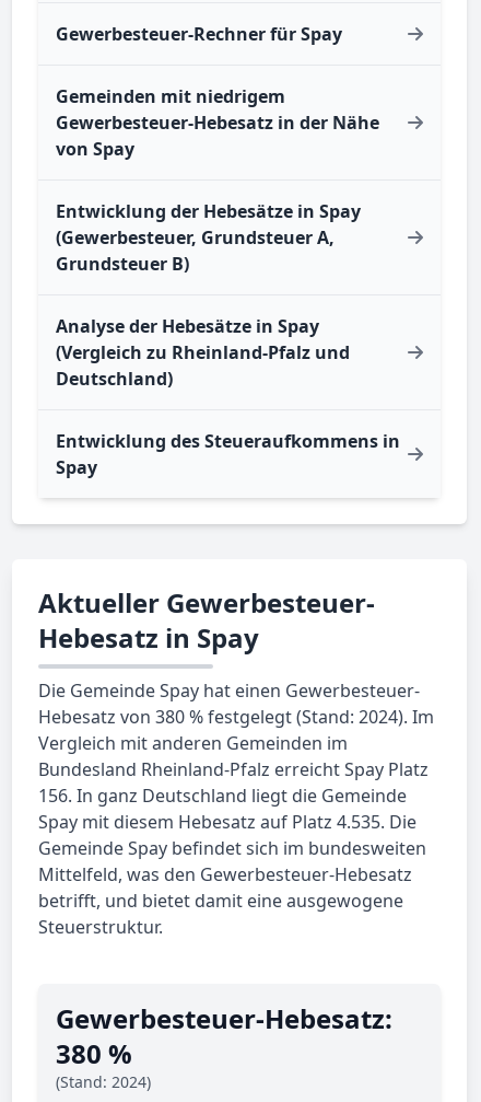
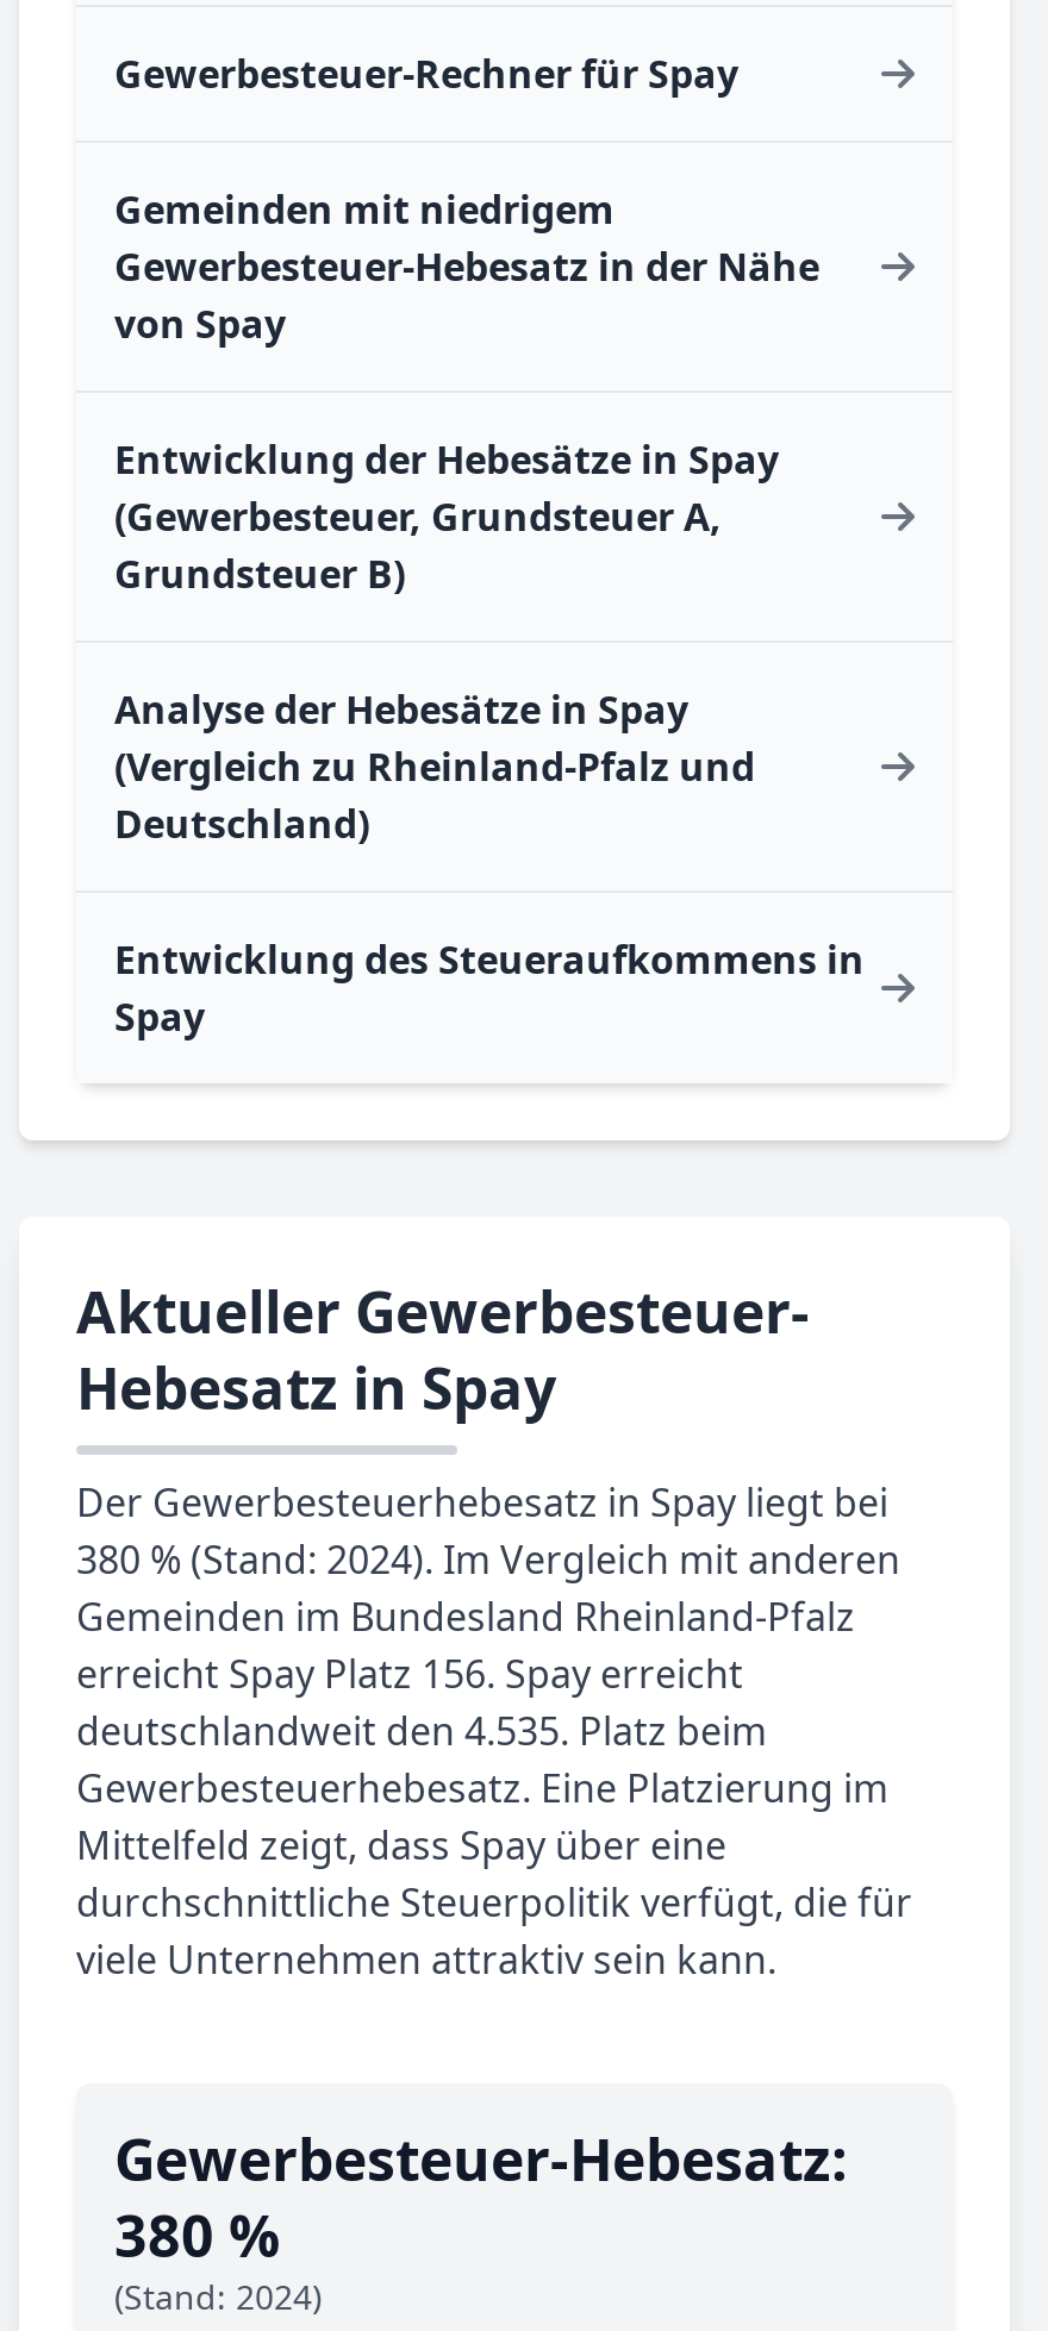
[38,678,434,939] Die Gemeinde Spay hat einen Gewerbesteuer- | Hebesatz von 380 % festgelegt (Stand: 2024). Im | Vergleich mit anderen Gemeinden im | Bundesland Rheinland-Pfalz erreicht Spay Platz | 156. In ganz Deutschland liegt die Gemeinde | Spay mit diesem Hebesatz auf Platz 4.535. Die | Gemeinde Spay befindet sich im bundesweiten | Mittelfeld, was den Gewerbesteuer-Hebesatz | betrifft, und bietet damit eine ausgewogene | Steuerstruktur. -> [76,1476,912,1985] Der Gewerbesteuerhebesatz in Spay liegt bei | 380 % (Stand: 2024). Im Vergleich mit anderen | Gemeinden im Bundesland Rheinland-Pfalz | erreicht Spay Platz 156. Spay erreicht | deutschlandweit den 4.535. Platz beim | Gewerbesteuerhebesatz. Eine Platzierung im | Mittelfeld zeigt, dass Spay über eine | durchschnittliche Steuerpolitik verfügt, die für | viele Unternehmen attraktiv sein kann.

